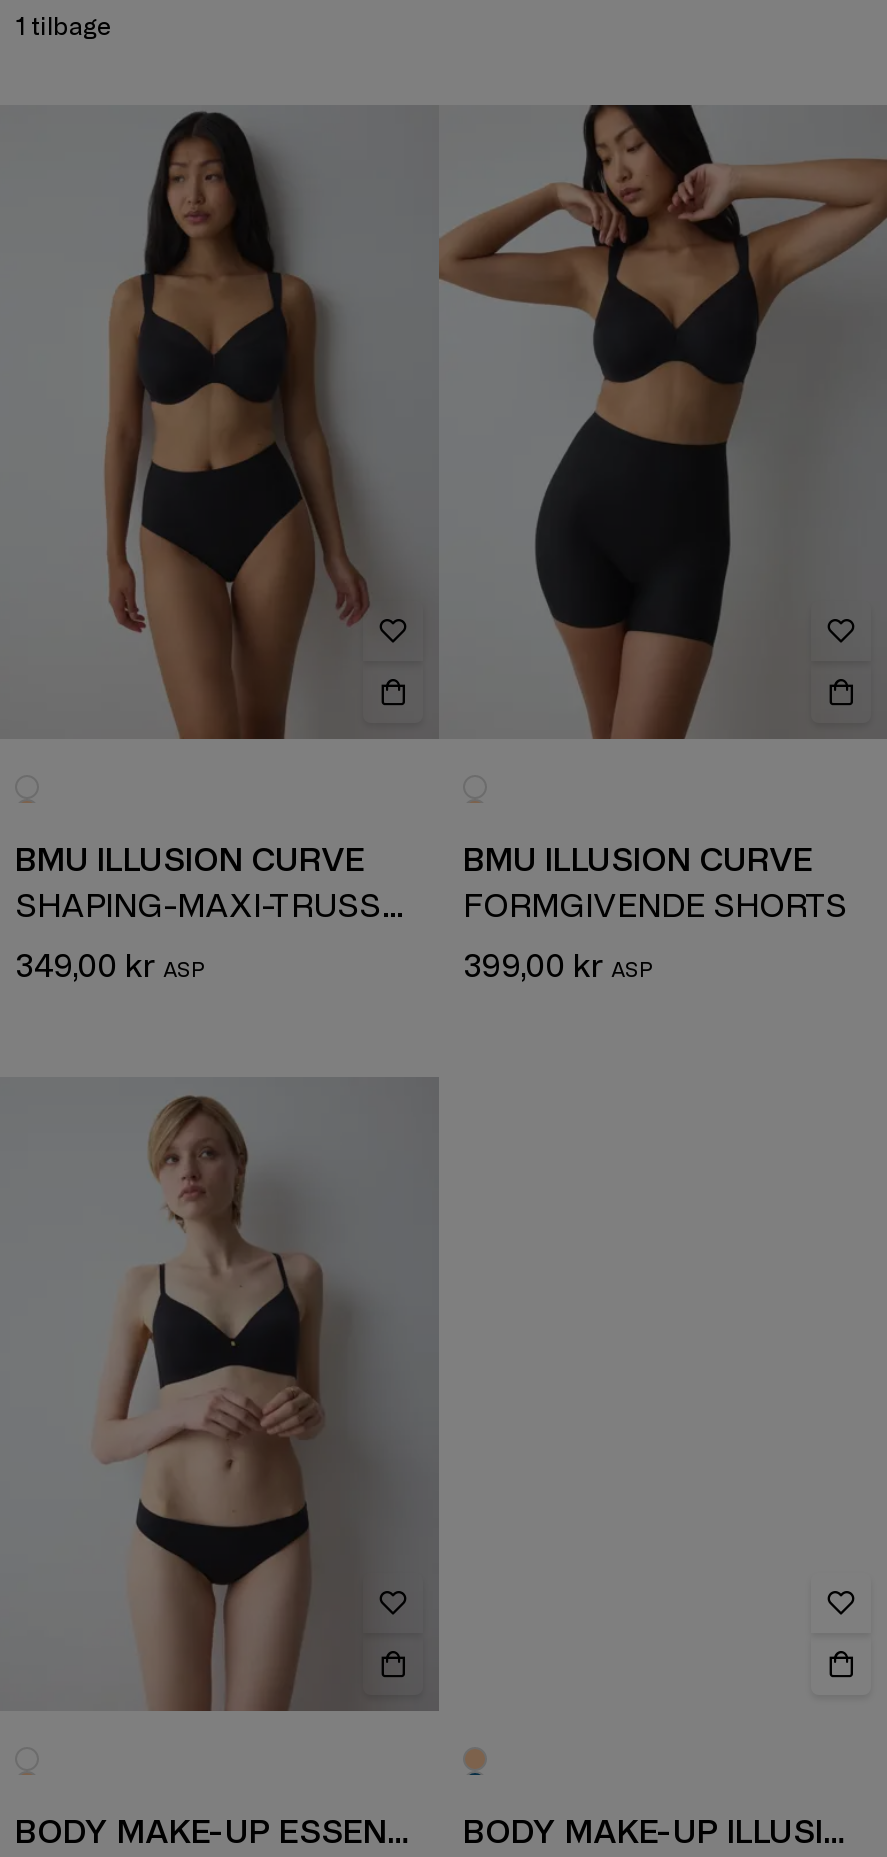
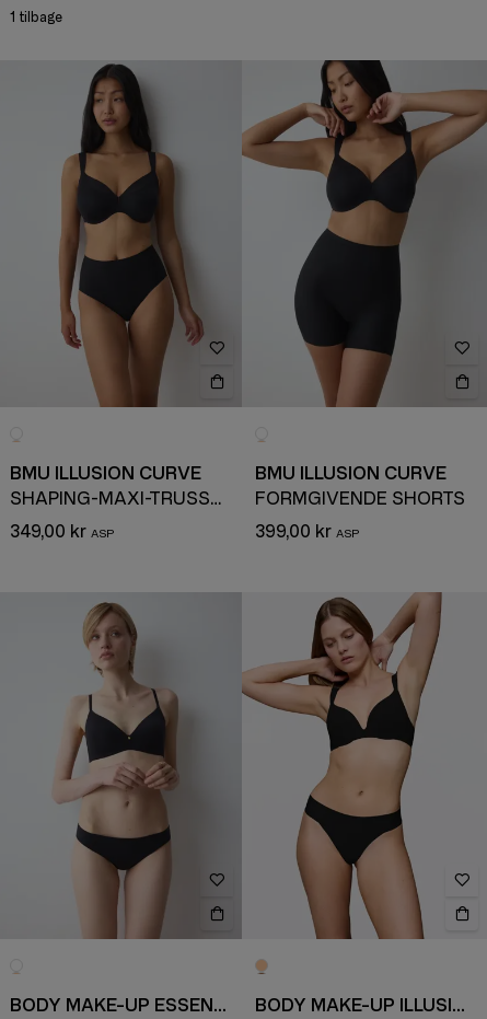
none -> [241,591,443,940] [image]

